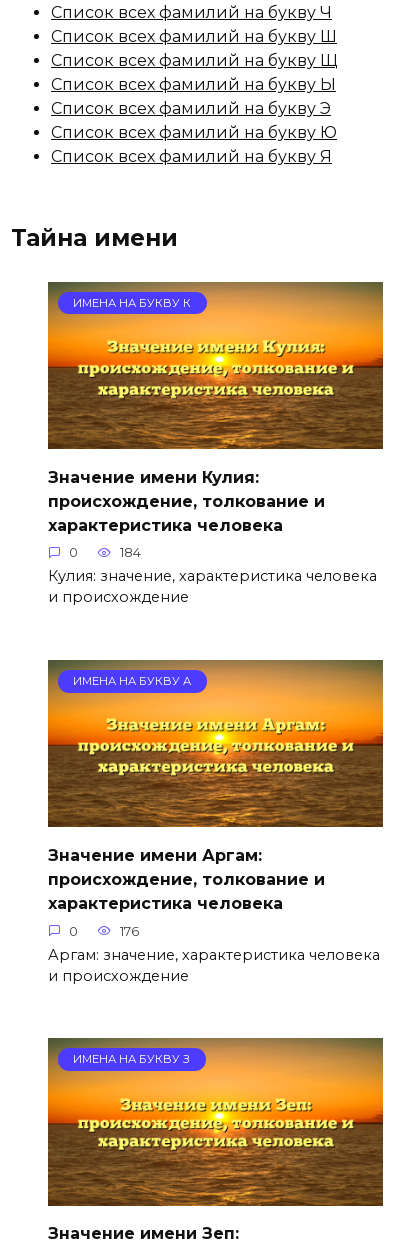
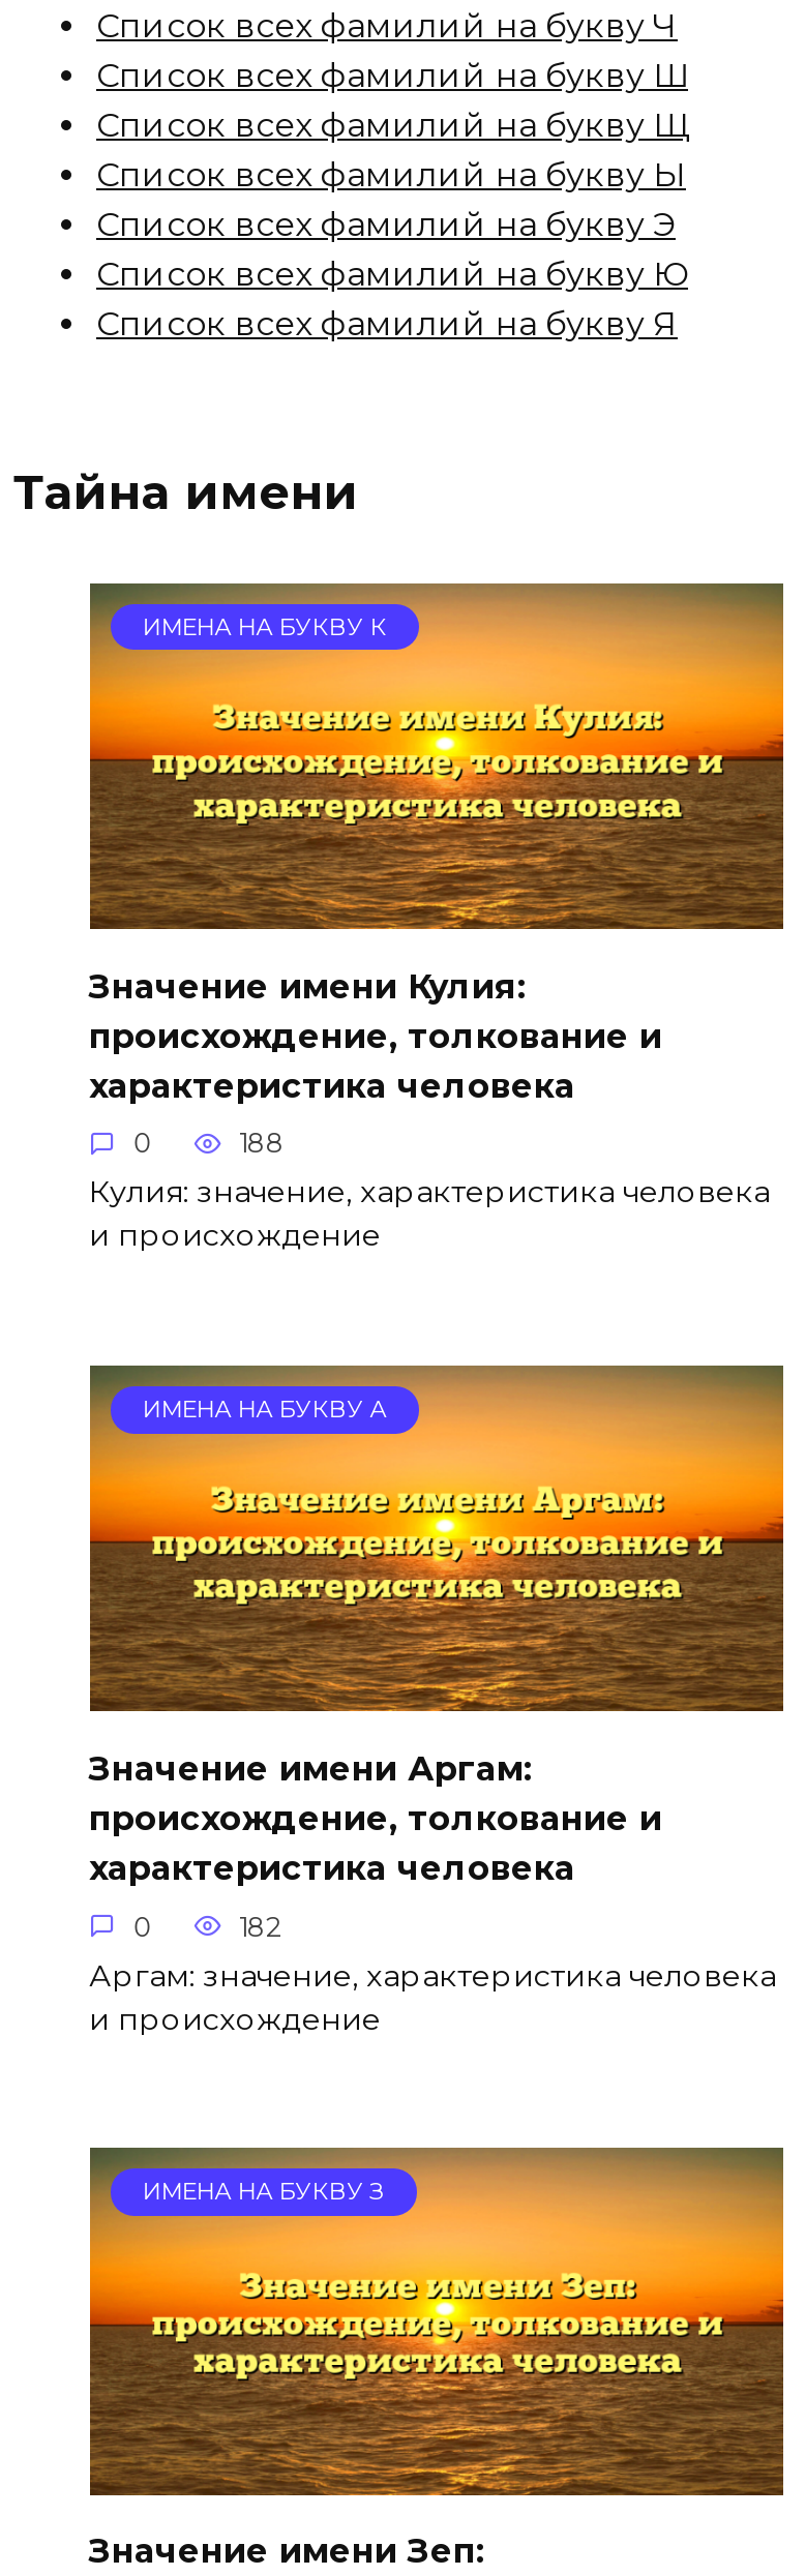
[120,545,141,560] 184 -> [239,1129,285,1160] 188
[120,924,139,939] 176 -> [239,1911,280,1942] 182

